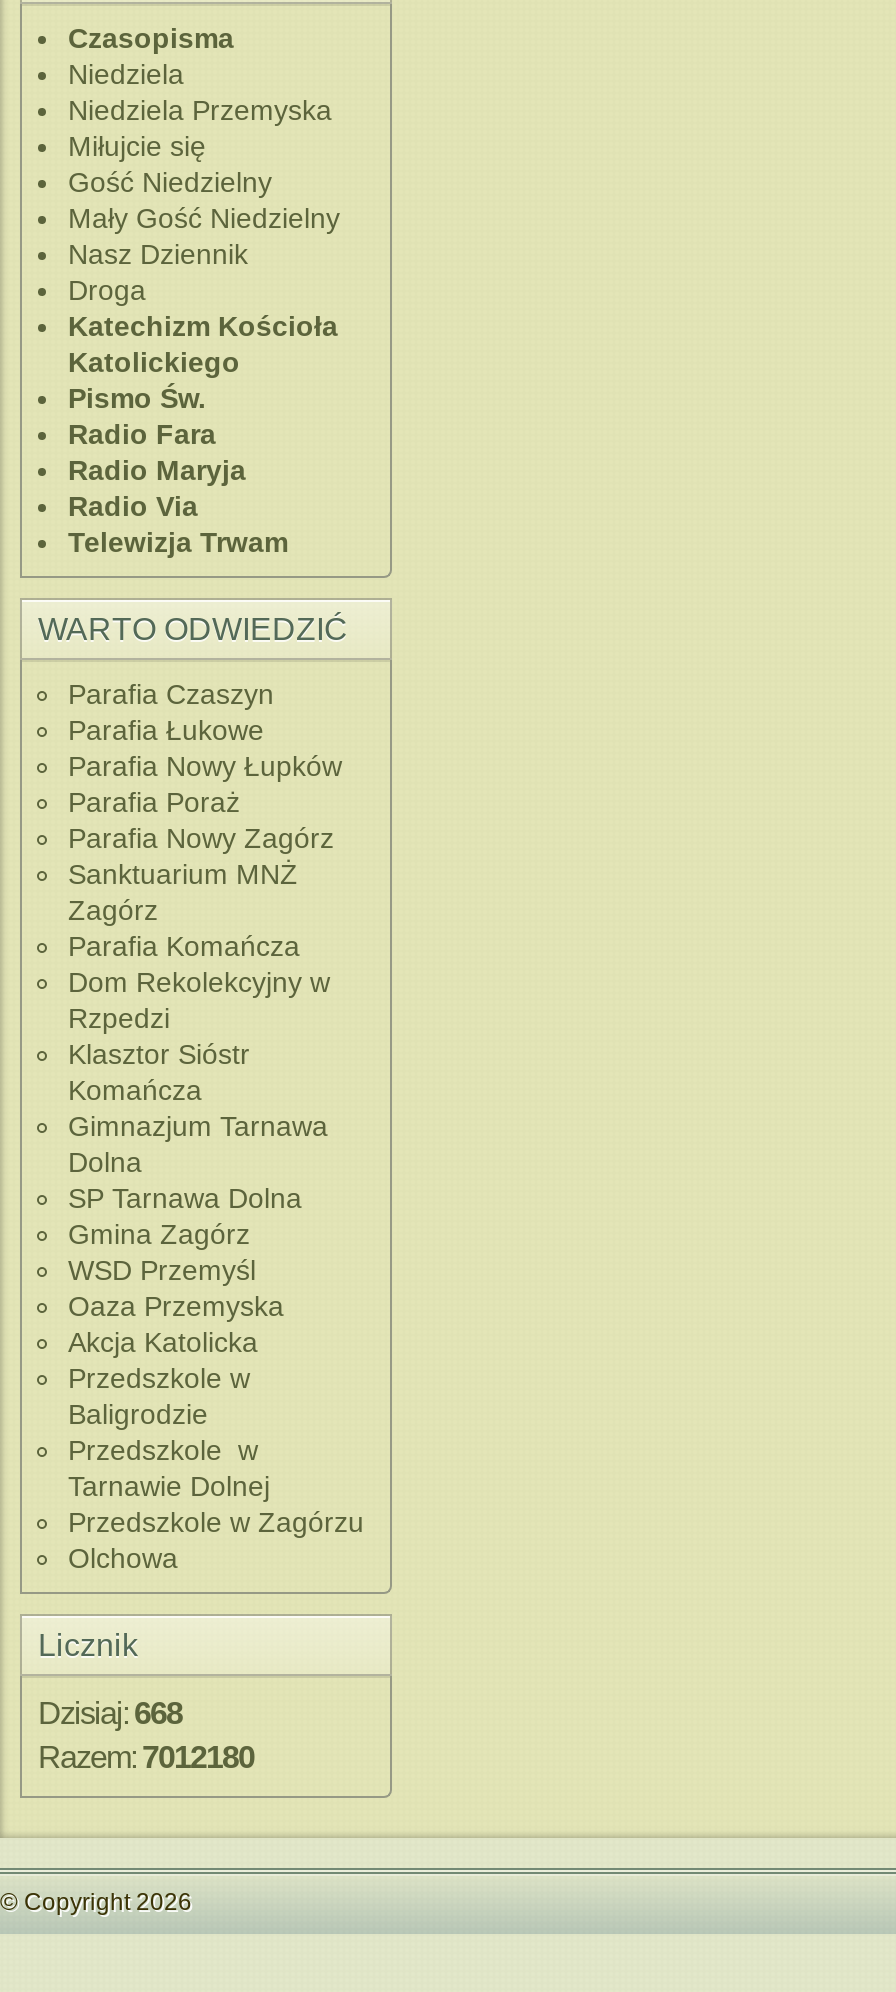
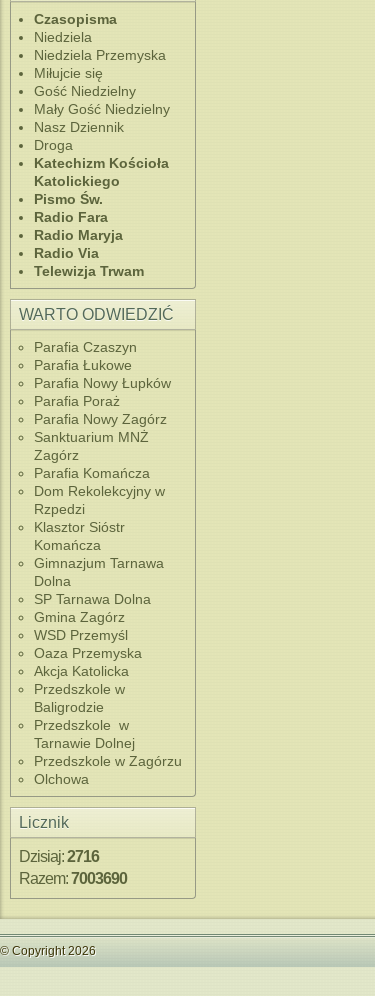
[38,1696,182,1730] Dzisiaj: 668 -> [19,848,99,865] Dzisiaj: 2716
[38,1740,254,1774] Razem: 7012180 -> [19,870,127,887] Razem: 7003690

